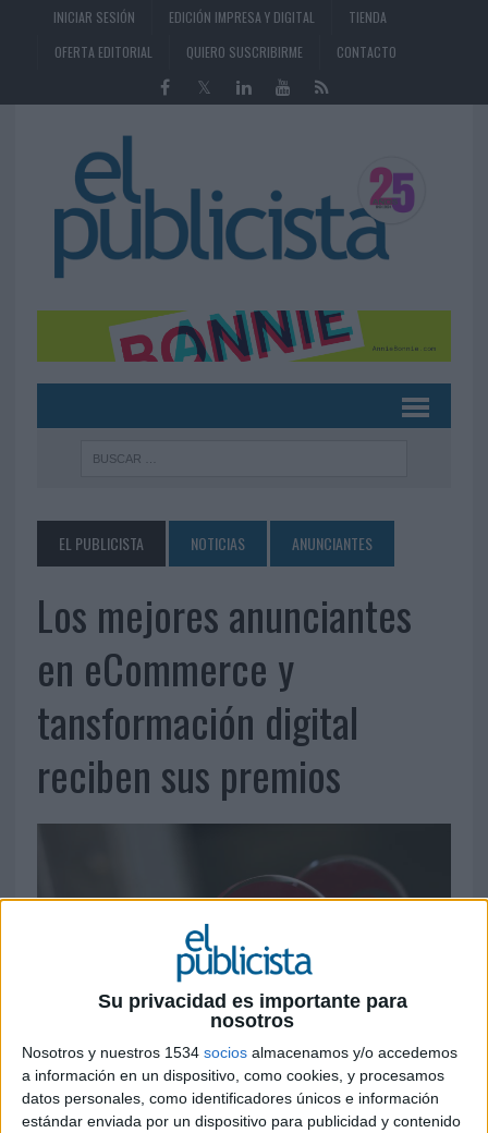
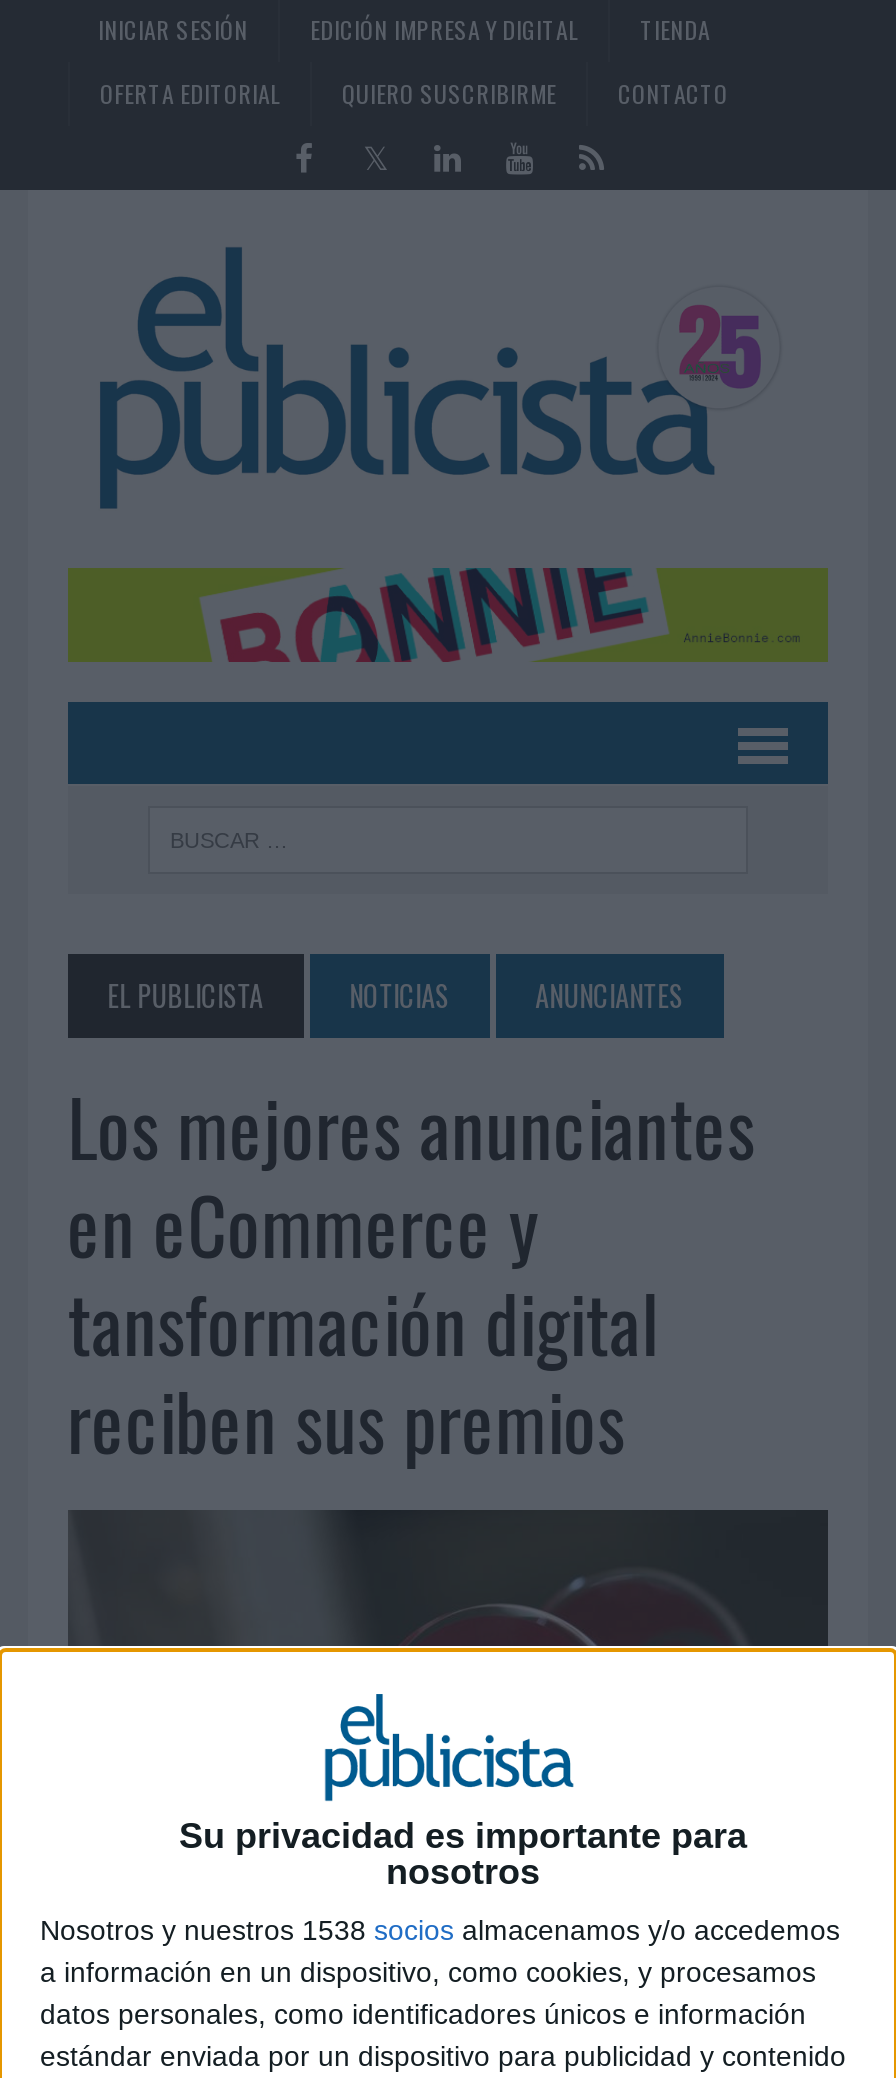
[22,1044,457,1061] Nosotros y nuestros 1534 socios almacenamos y/o accedemos -> [40,1914,840,1946] Nosotros y nuestros 1538 socios almacenamos y/o accedemos

